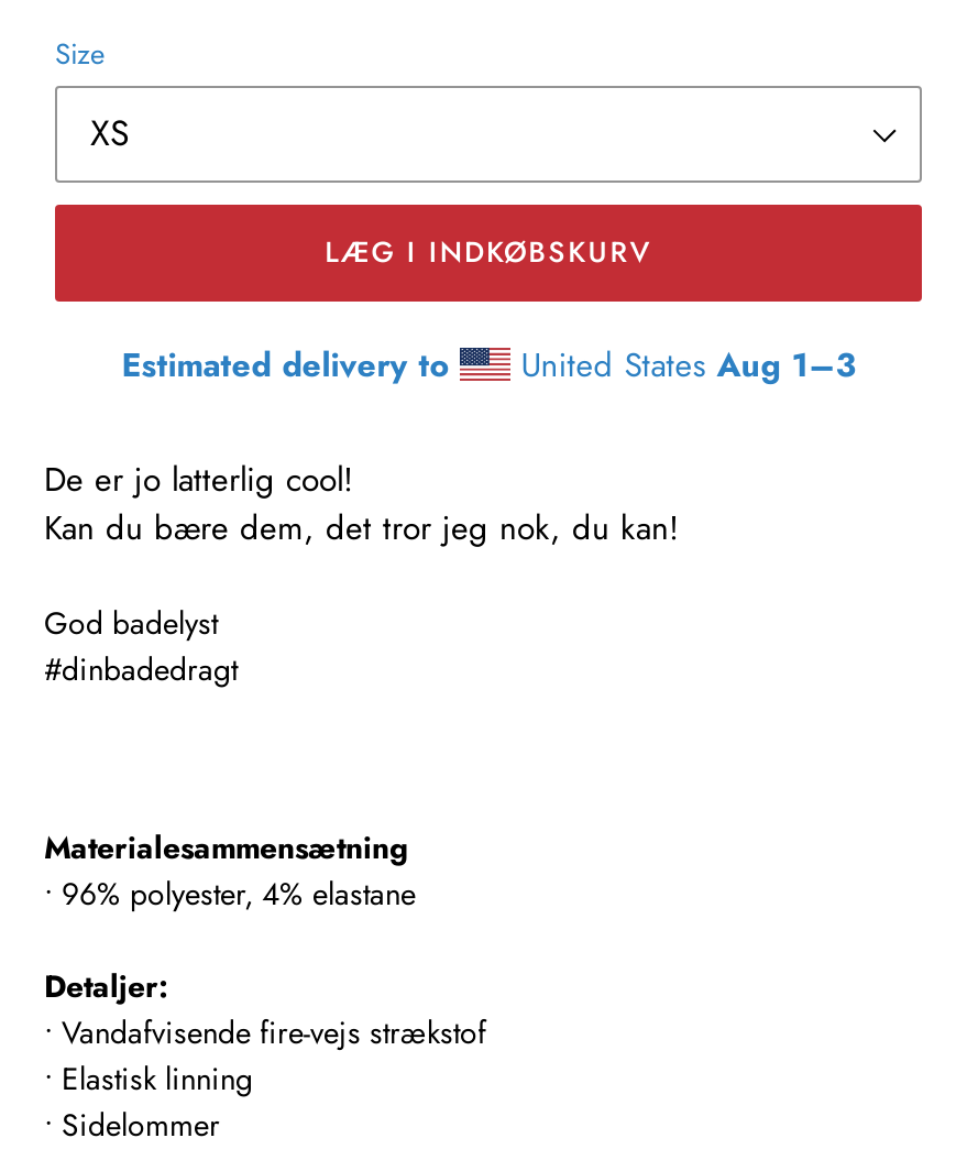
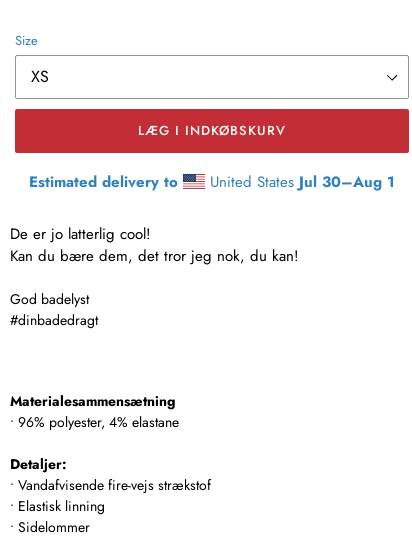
[510,341,855,389] United States Aug 1–3 -> [205,171,395,193] United States Jul 30–Aug 1

